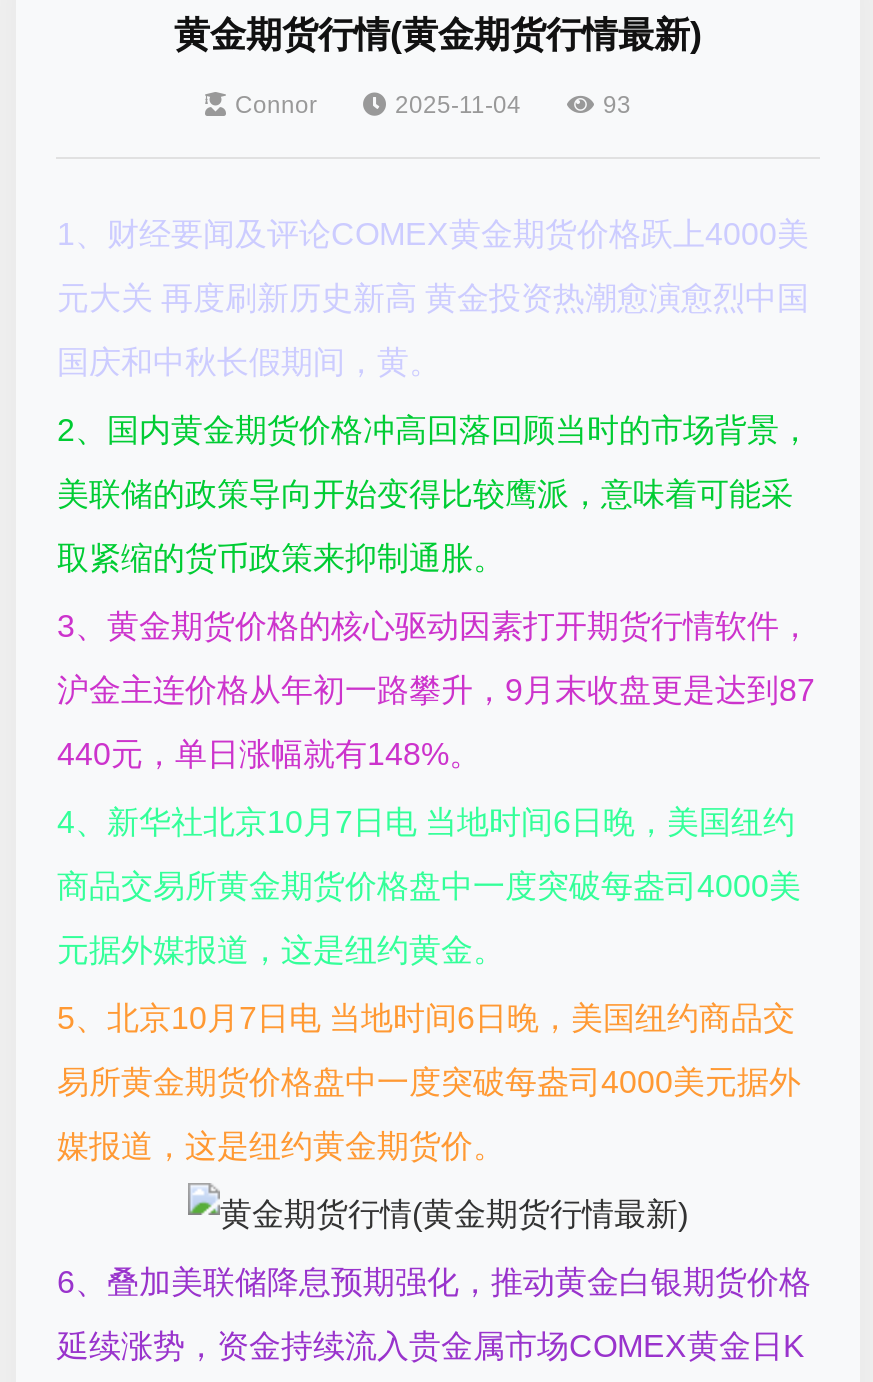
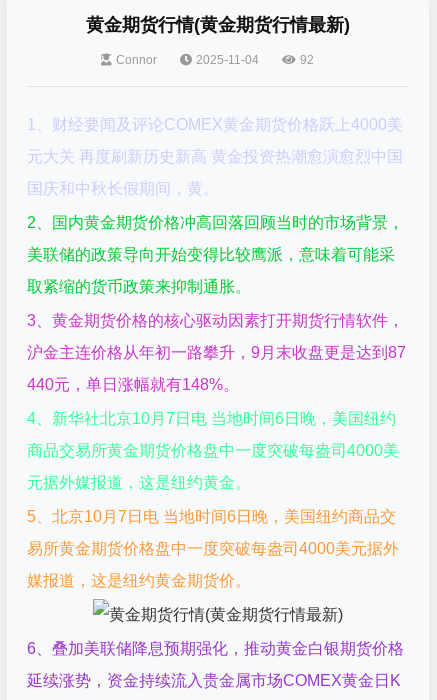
[603,91,631,119] 93 -> [300,53,314,67] 92

